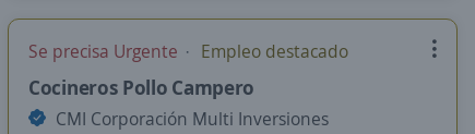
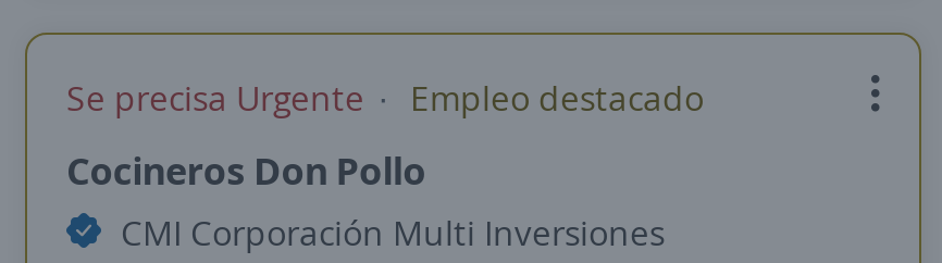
[28,74,255,100] Cocineros Pollo Campero -> [66,143,426,196] Cocineros Don Pollo

